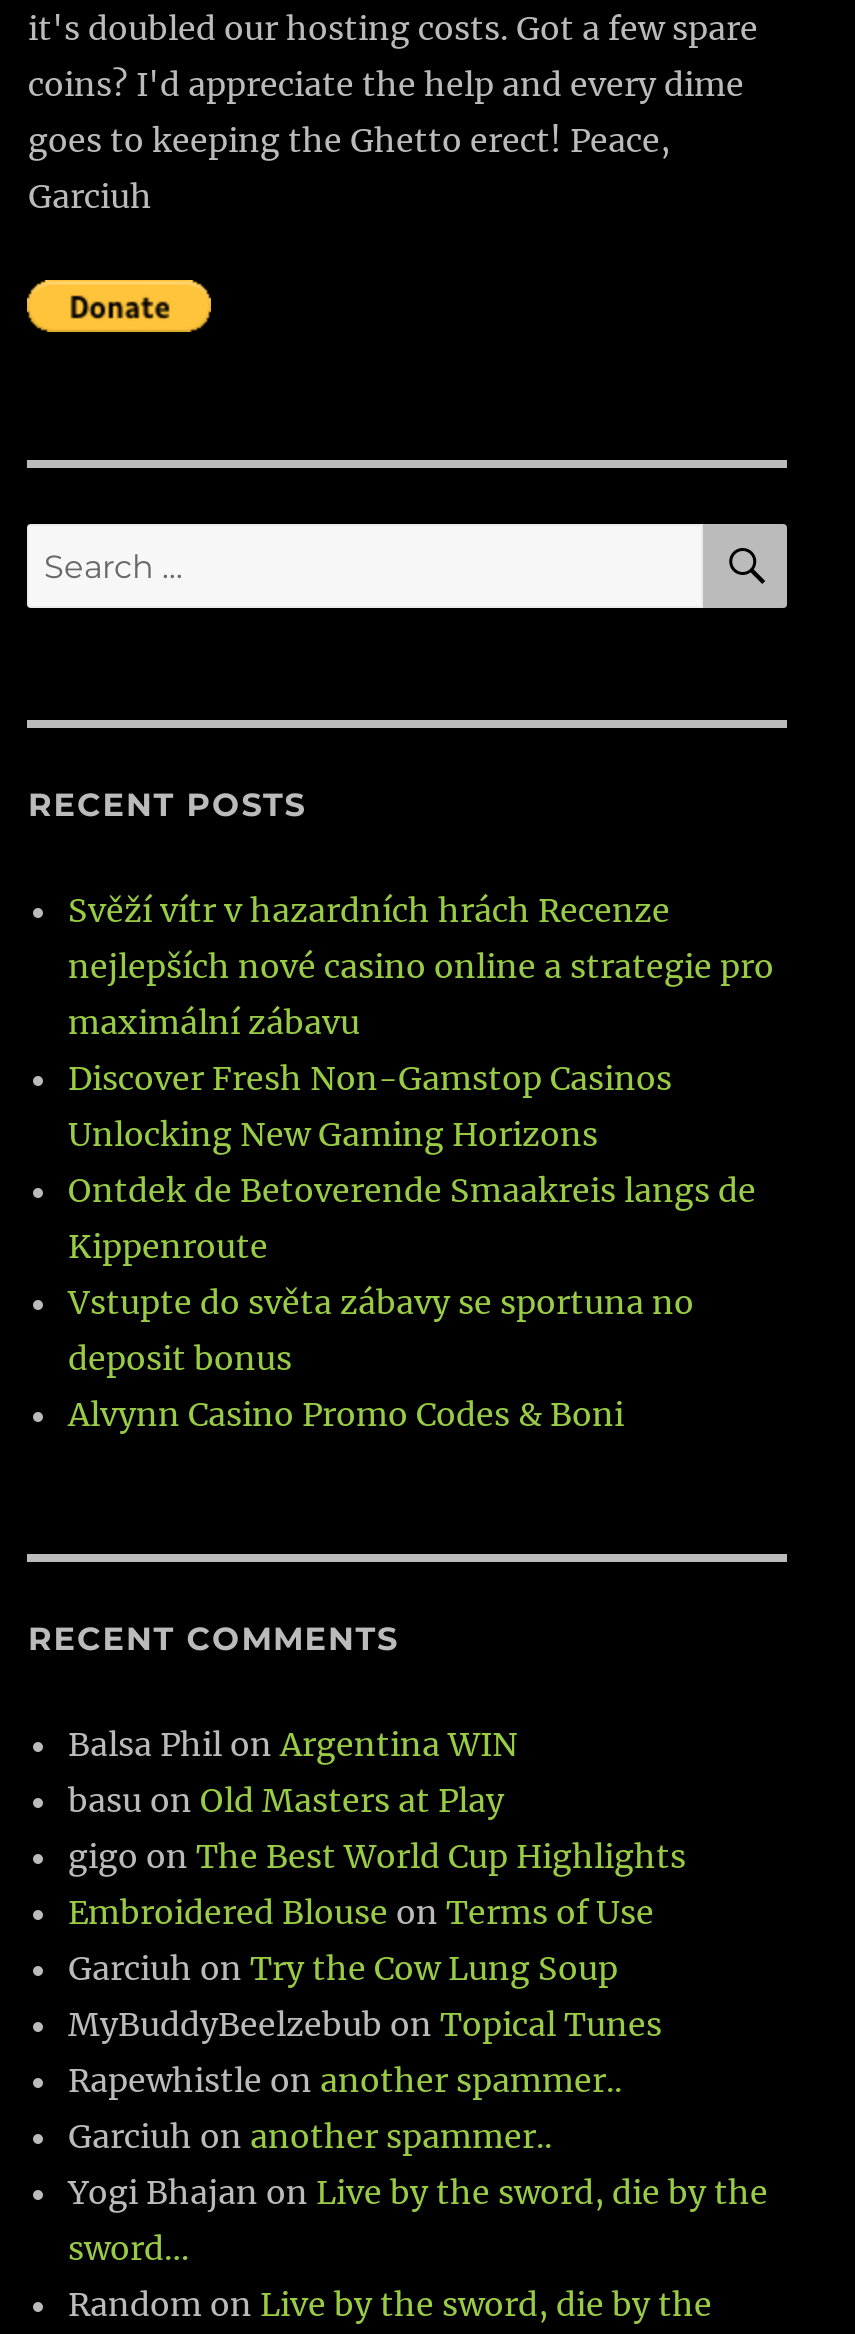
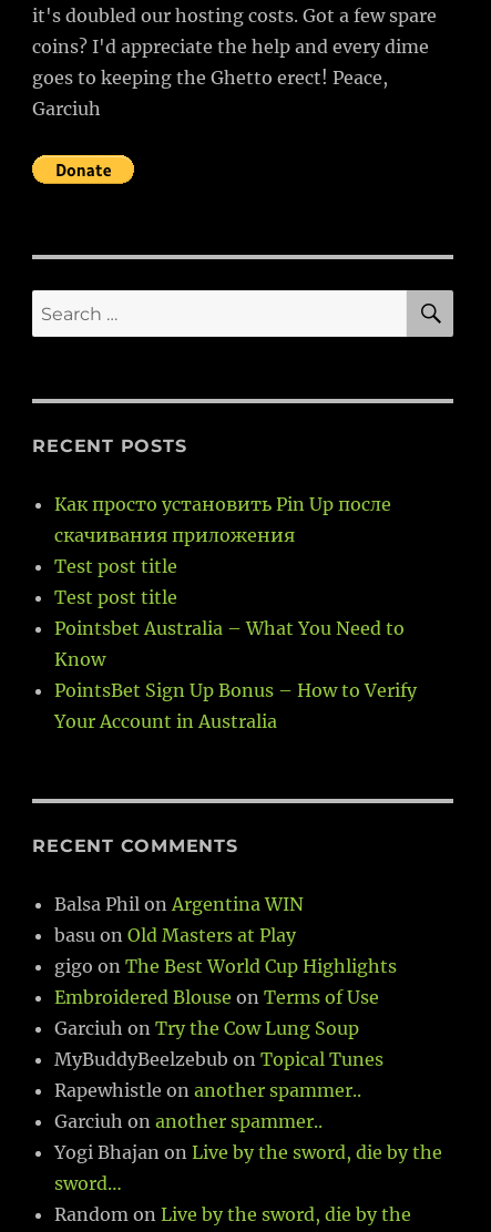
[68,891,774,1435] Svěží vítr v hazardních hrách Recenze | nejlepších nové casino online a strategie pro | maximální zábavu | Discover Fresh Non-Gamstop Casinos | Unlocking New Gaming Horizons | Ontdek de Betoverende Smaakreis langs de | Kippenroute | Vstupte do světa zábavy se sportuna no | deposit bonus | Alvynn Casino Promo Codes & Boni -> [55,493,417,733] Как просто установить Pin Up после | скачивания приложения | Test post title | Test post title | Pointsbet Australia – What You Need to | Know | PointsBet Sign Up Bonus – How to Verify | Your Account in Australia

